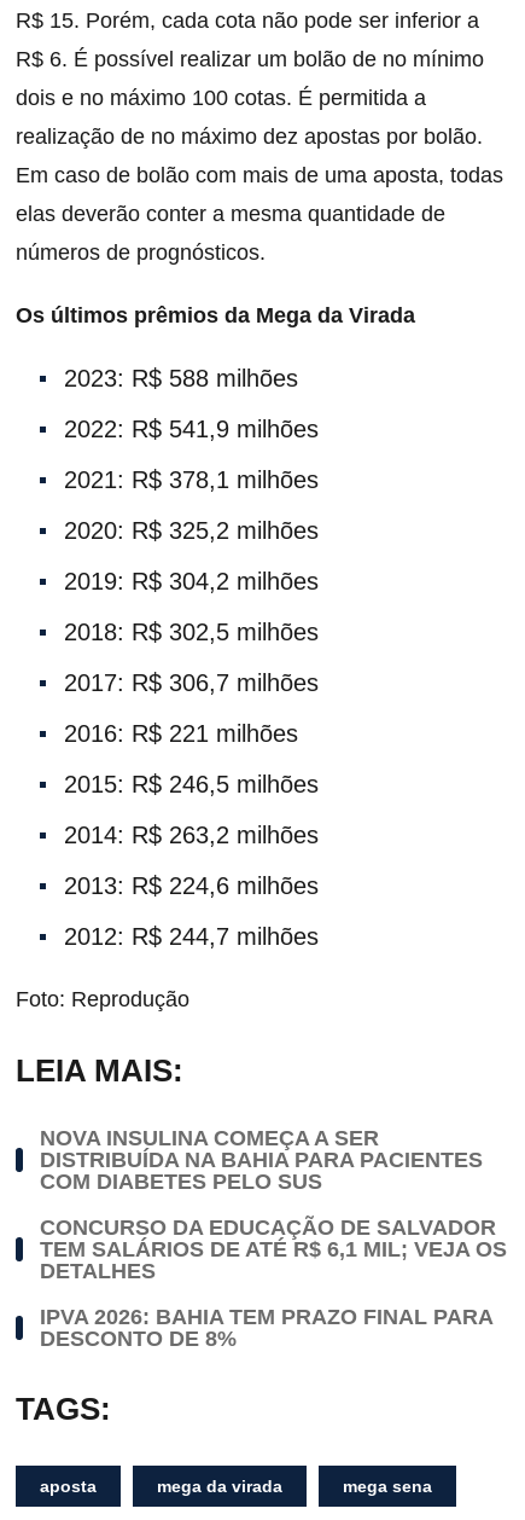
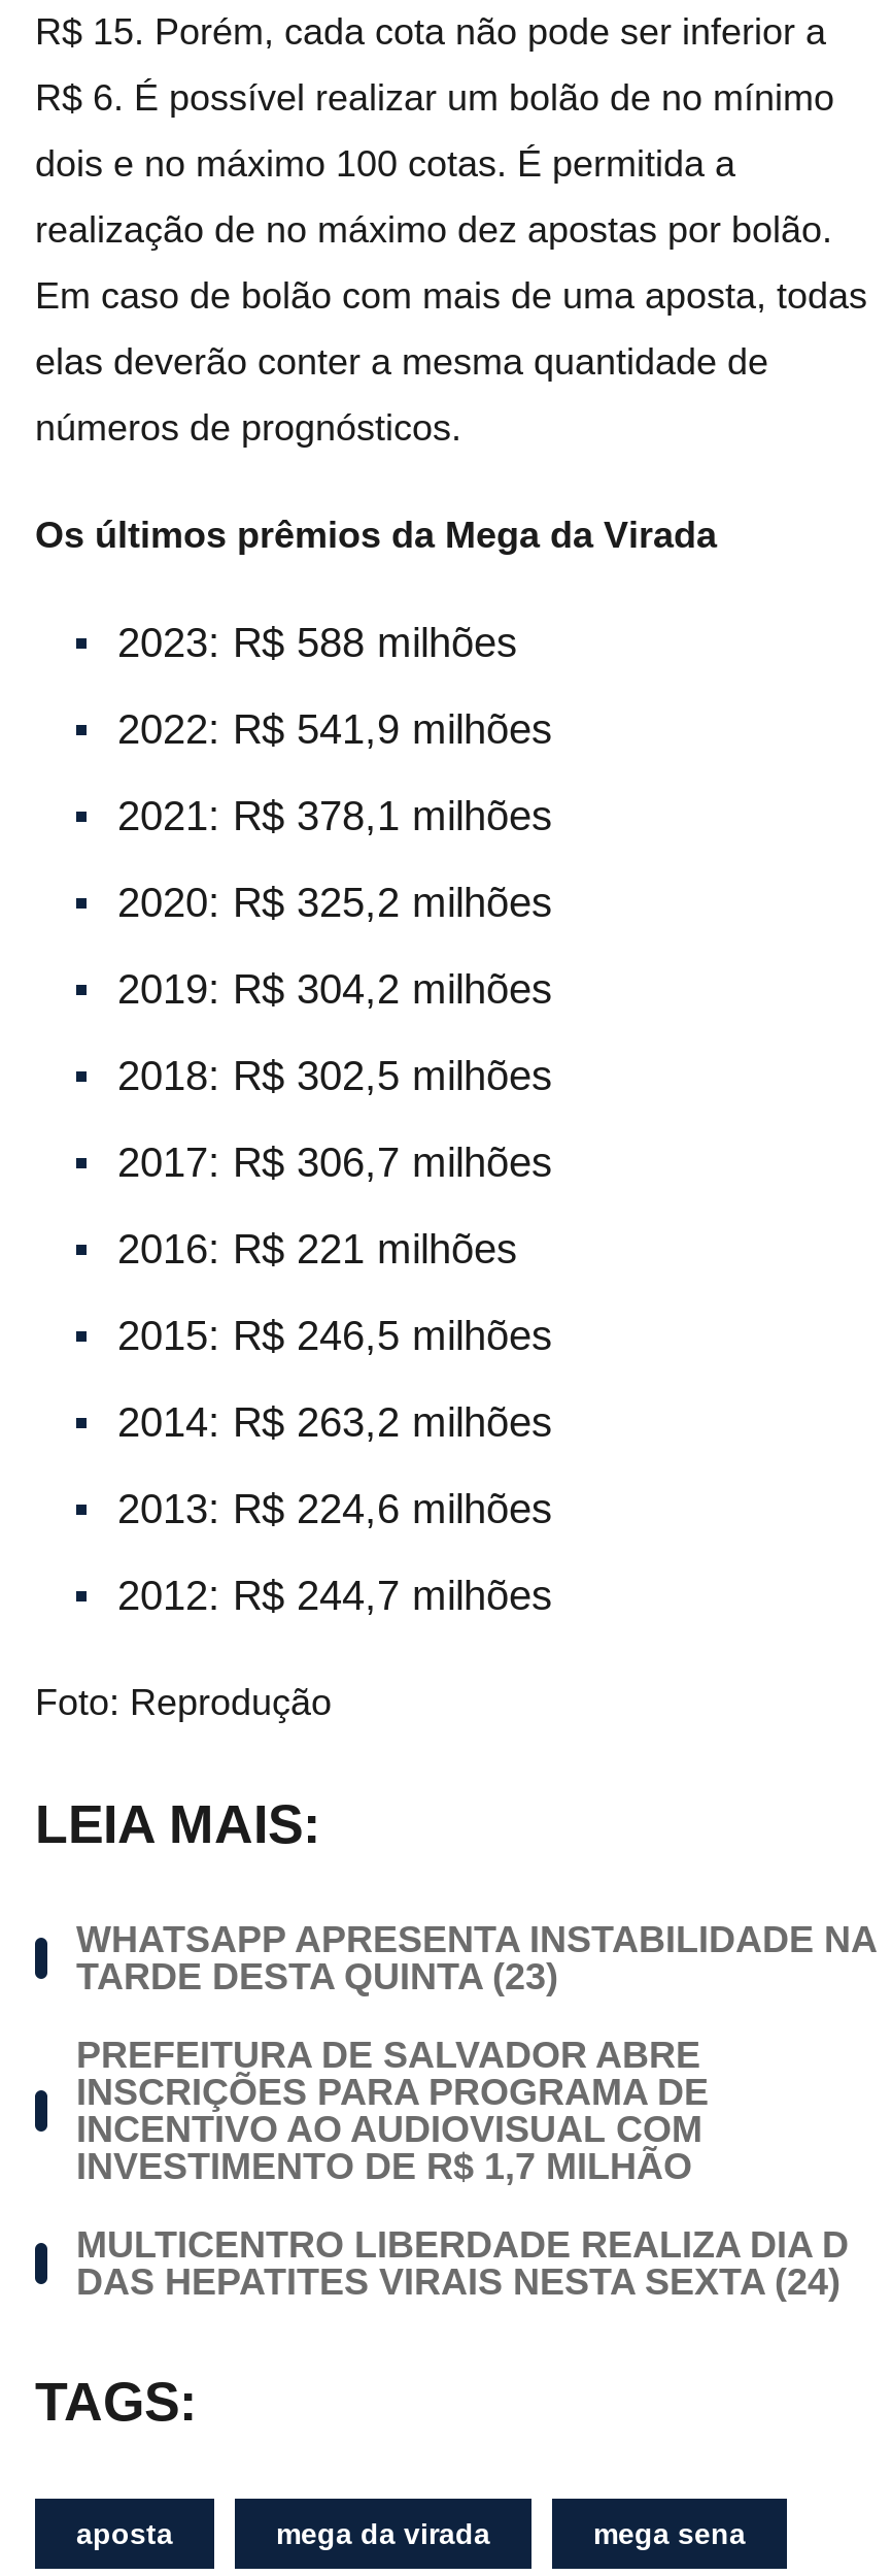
[40,1126,483,1194] NOVA INSULINA COMEÇA A SER | DISTRIBUÍDA NA BAHIA PARA PACIENTES | COM DIABETES PELO SUS -> [76,1919,876,1997] WHATSAPP APRESENTA INSTABILIDADE NA | TARDE DESTA QUINTA (23)
[40,1215,507,1283] CONCURSO DA EDUCAÇÃO DE SALVADOR | TEM SALÁRIOS DE ATÉ R$ 6,1 MIL; VEJA OS | DETALHES -> [76,2034,709,2187] PREFEITURA DE SALVADOR ABRE | INSCRIÇÕES PARA PROGRAMA DE | INCENTIVO AO AUDIOVISUAL COM | INVESTIMENTO DE R$ 1,7 MILHÃO
[40,1305,492,1351] IPVA 2026: BAHIA TEM PRAZO FINAL PARA | DESCONTO DE 8% -> [76,2224,849,2303] MULTICENTRO LIBERDADE REALIZA DIA D | DAS HEPATITES VIRAIS NESTA SEXTA (24)

